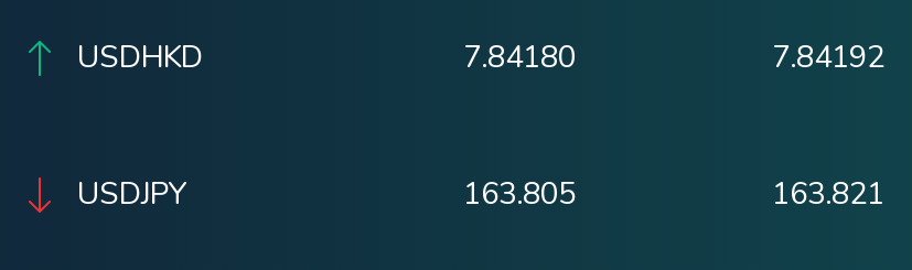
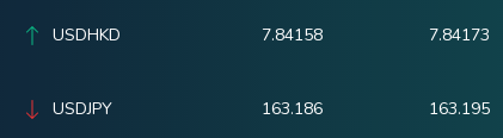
[463,36,576,78] 7.84180 -> [262,24,323,46] 7.84158
[772,36,884,78] 7.84192 -> [429,24,490,46] 7.84173
[463,173,576,215] 163.805 -> [262,98,323,120] 163.186
[772,173,884,215] 163.821 -> [429,98,490,120] 163.195

